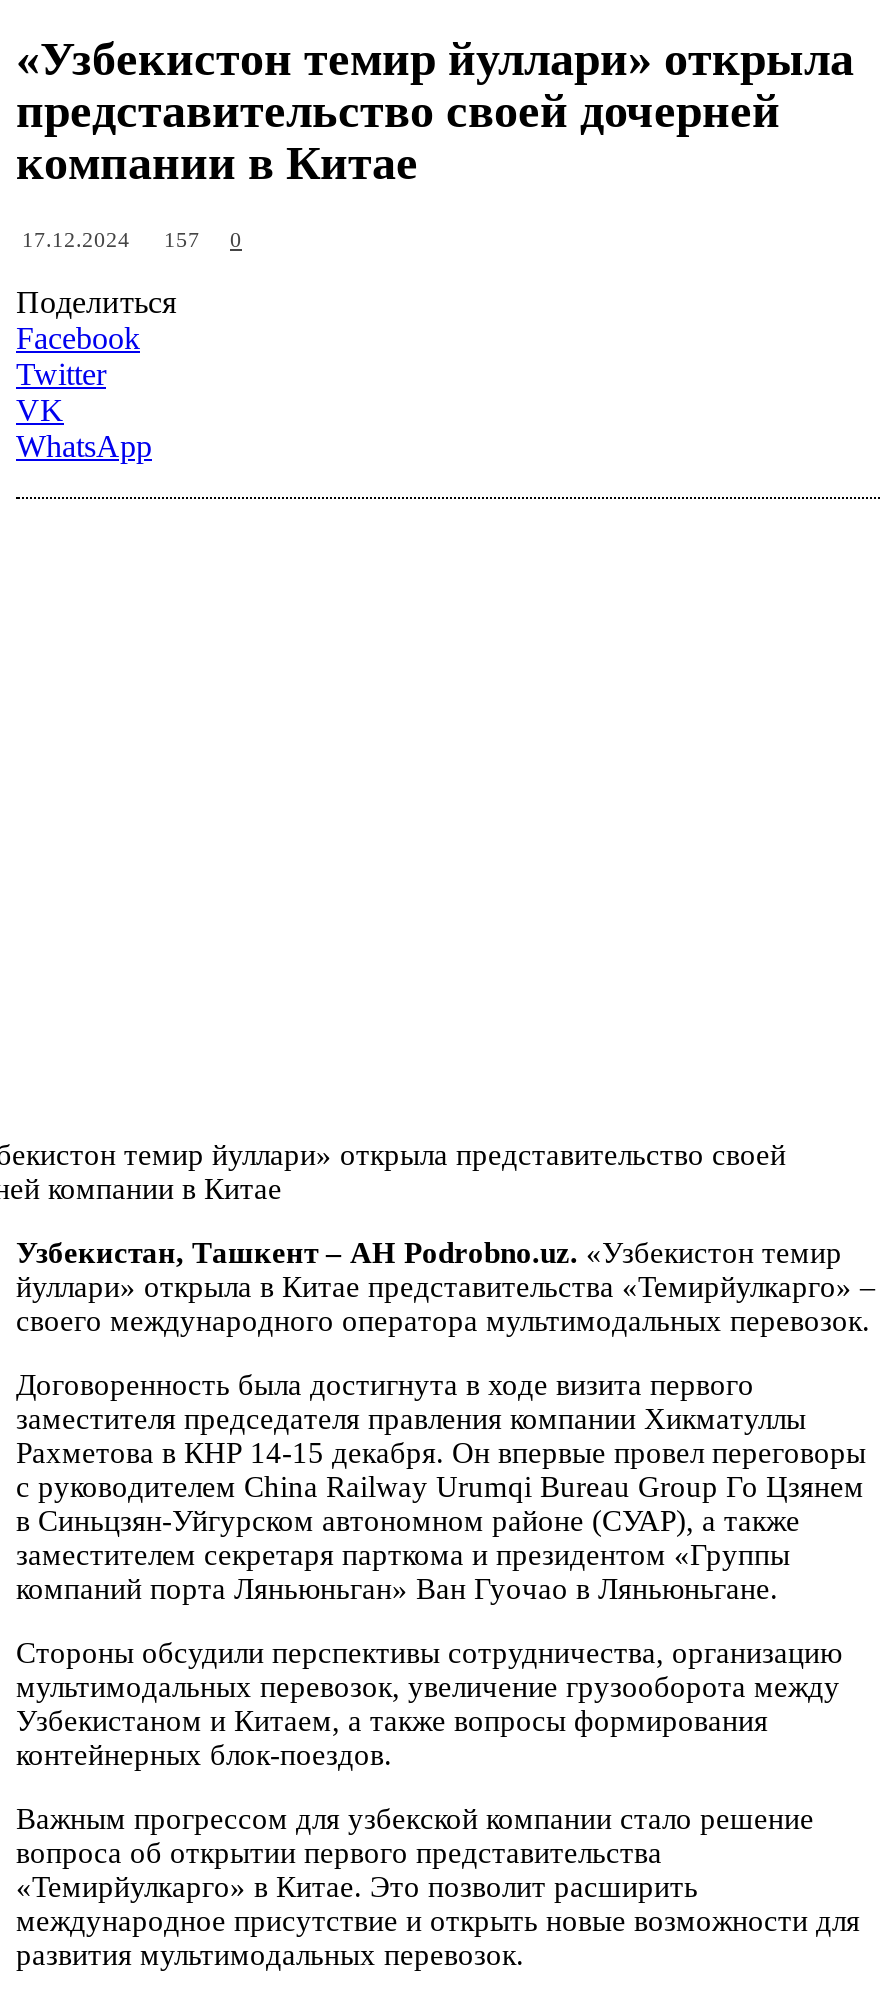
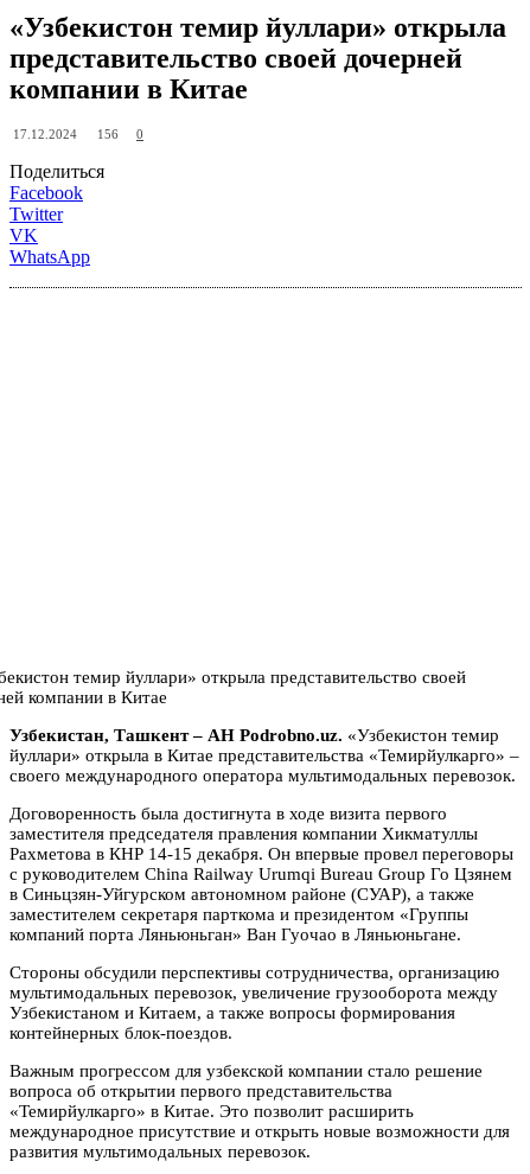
[22,226,242,251] 17.12.2024 157 0 -> [13,126,143,141] 17.12.2024 156 0

